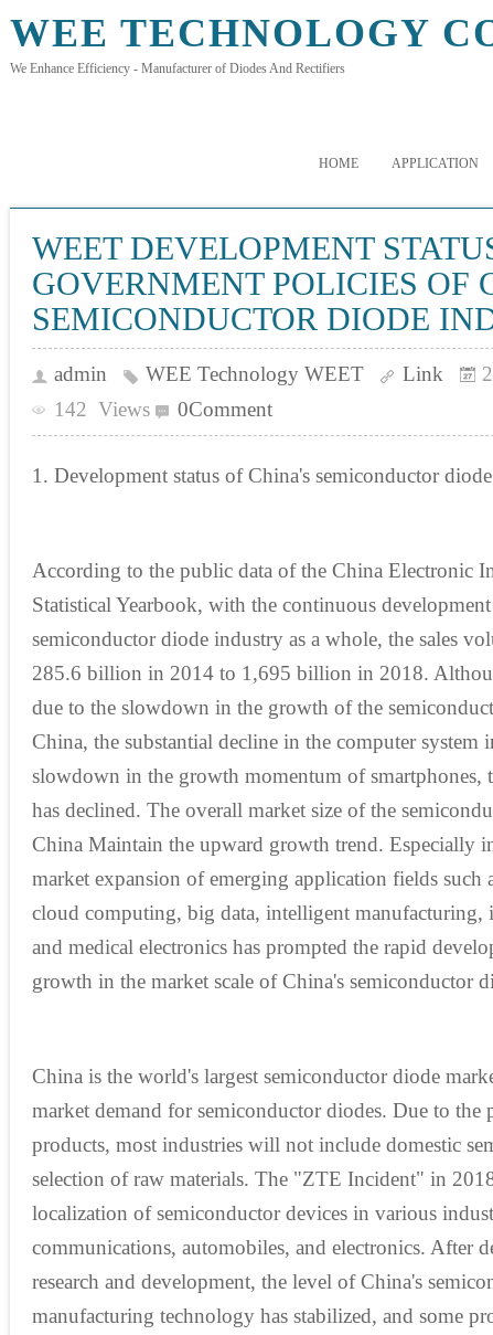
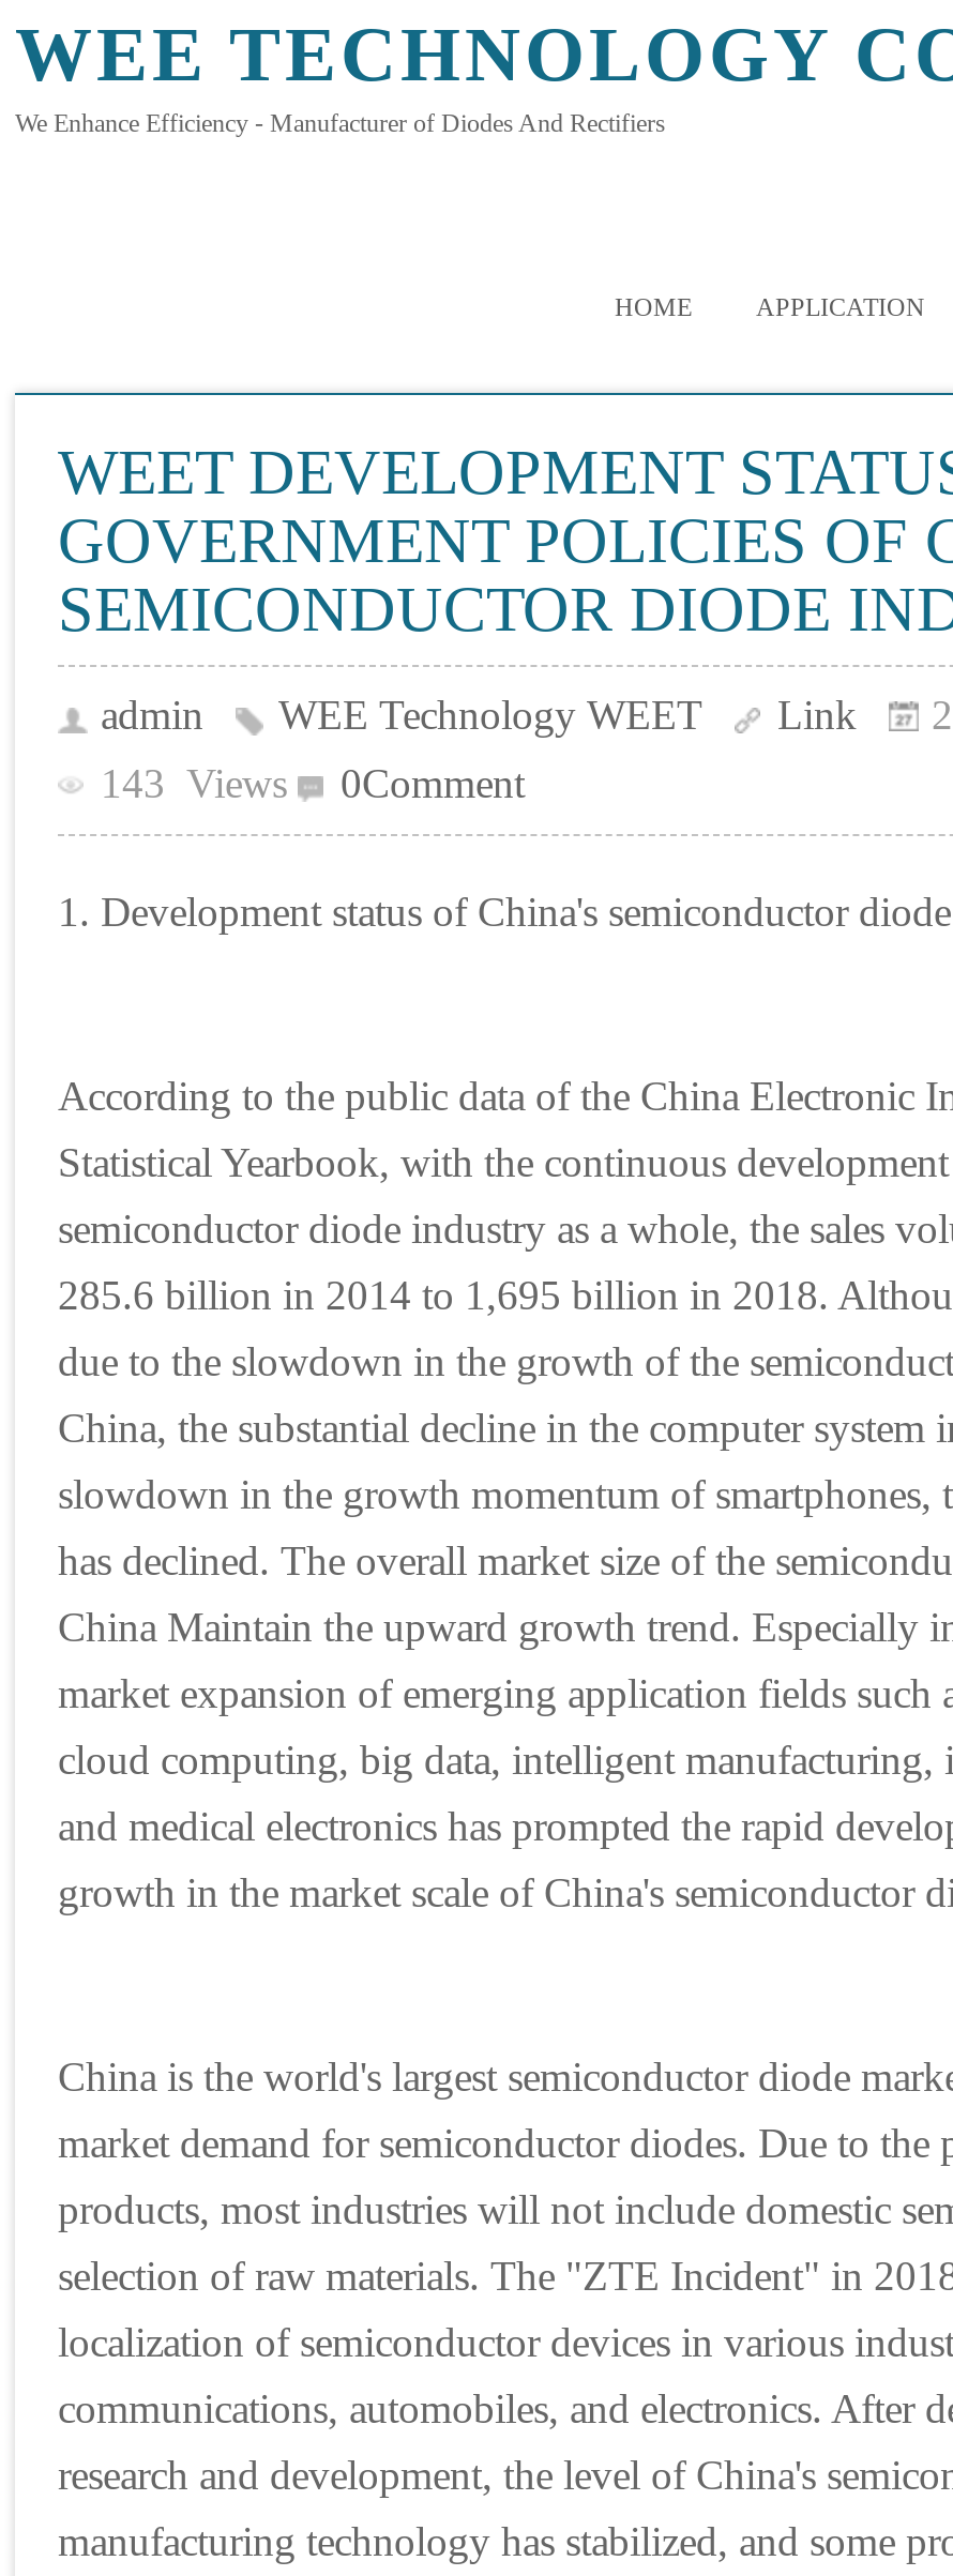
[54,398,272,421] 142 Views 0Comment -> [101,761,525,806] 143 Views 0Comment

